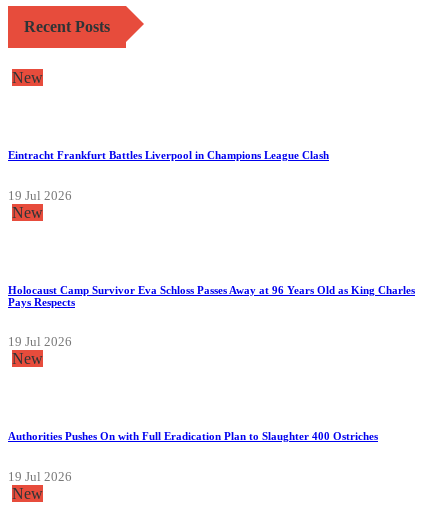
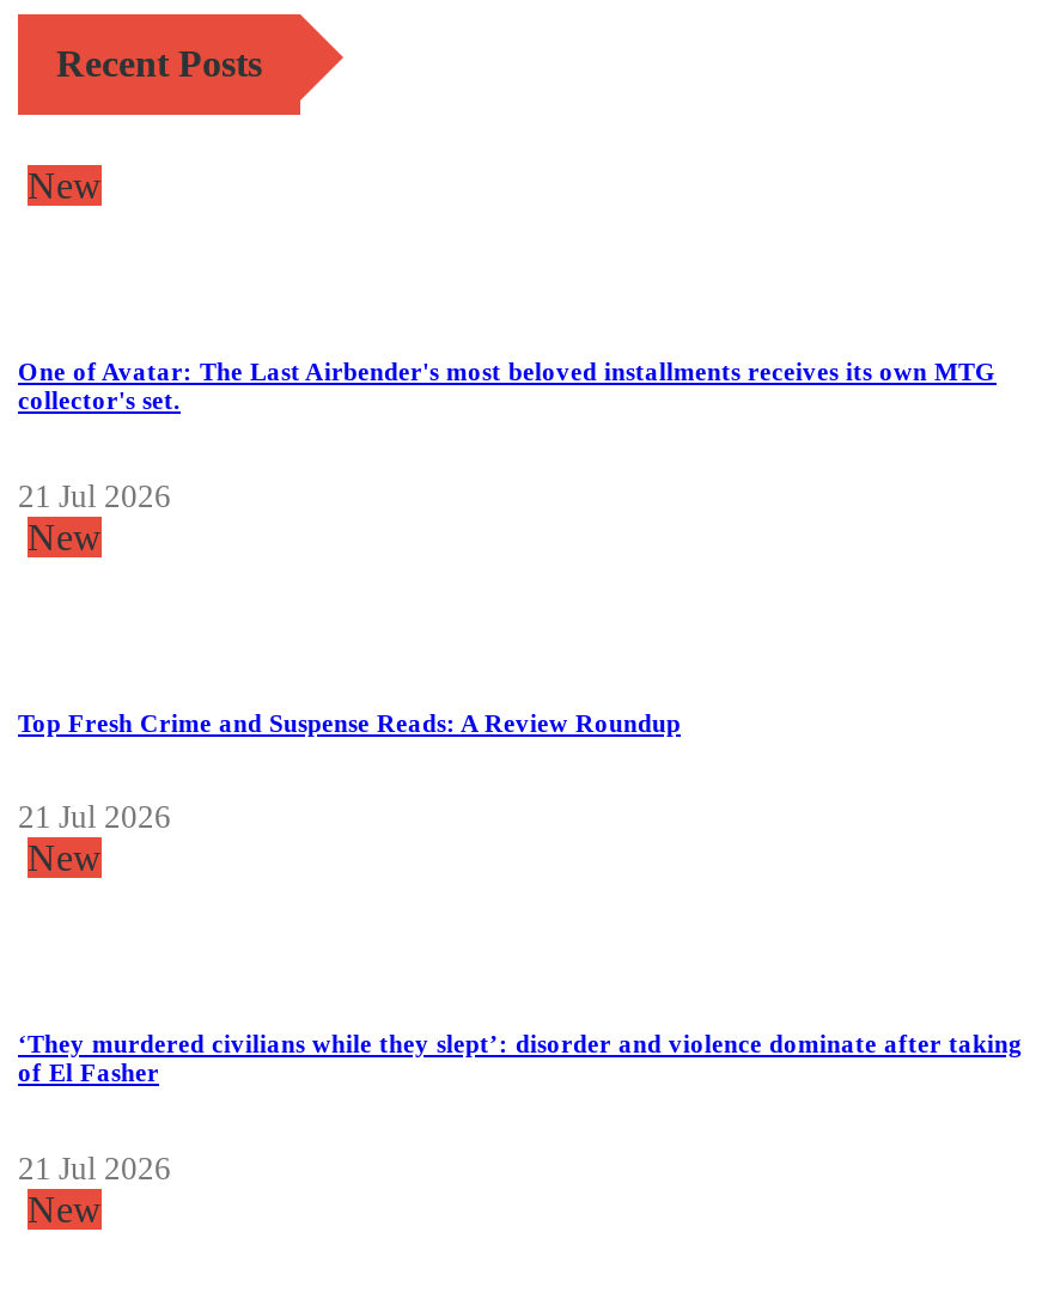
[8,149,329,161] Eintracht Frankfurt Battles Liverpool in Champions League Clash -> [18,355,997,413] One of Avatar: The Last Airbender's most beloved installments receives its own MTG | collector's set.
[8,187,72,202] 19 Jul 2026 -> [18,477,171,513] 21 Jul 2026
[8,283,415,307] Holocaust Camp Survivor Eva Schloss Passes Away at 96 Years Old as King Charles | Pays Respects -> [18,707,681,736] Top Fresh Crime and Suspense Reads: A Review Roundup
[8,334,72,349] 19 Jul 2026 -> [18,800,171,836] 21 Jul 2026
[8,430,378,442] Authorities Pushes On with Full Eradication Plan to Slaughter 400 Ostriches -> [18,1030,1023,1087] ‘They murdered civilians while they slept’: disorder and violence dominate after taking | of El Fasher
[8,469,72,484] 19 Jul 2026 -> [18,1152,171,1188] 21 Jul 2026

